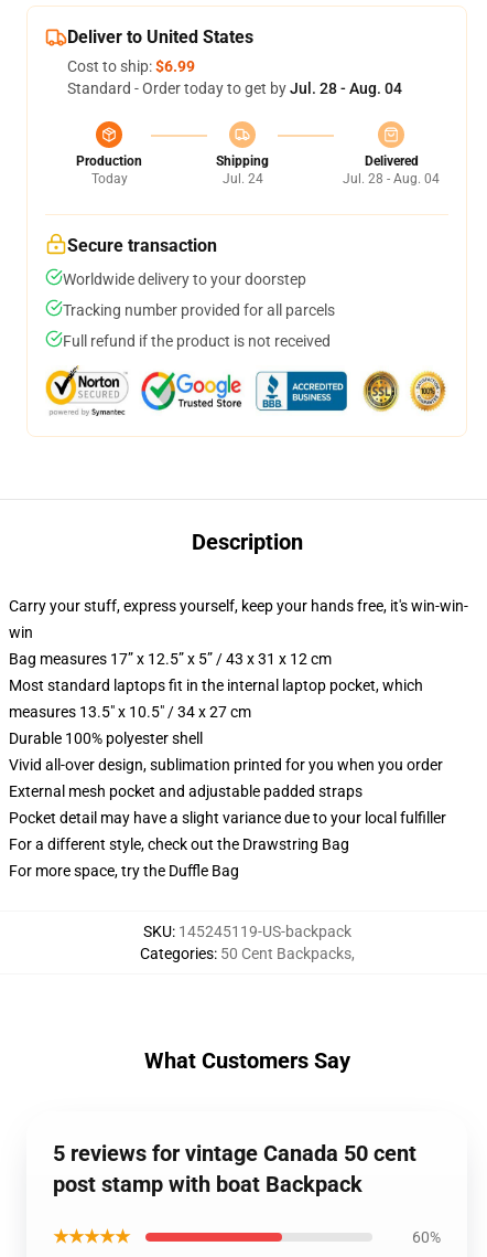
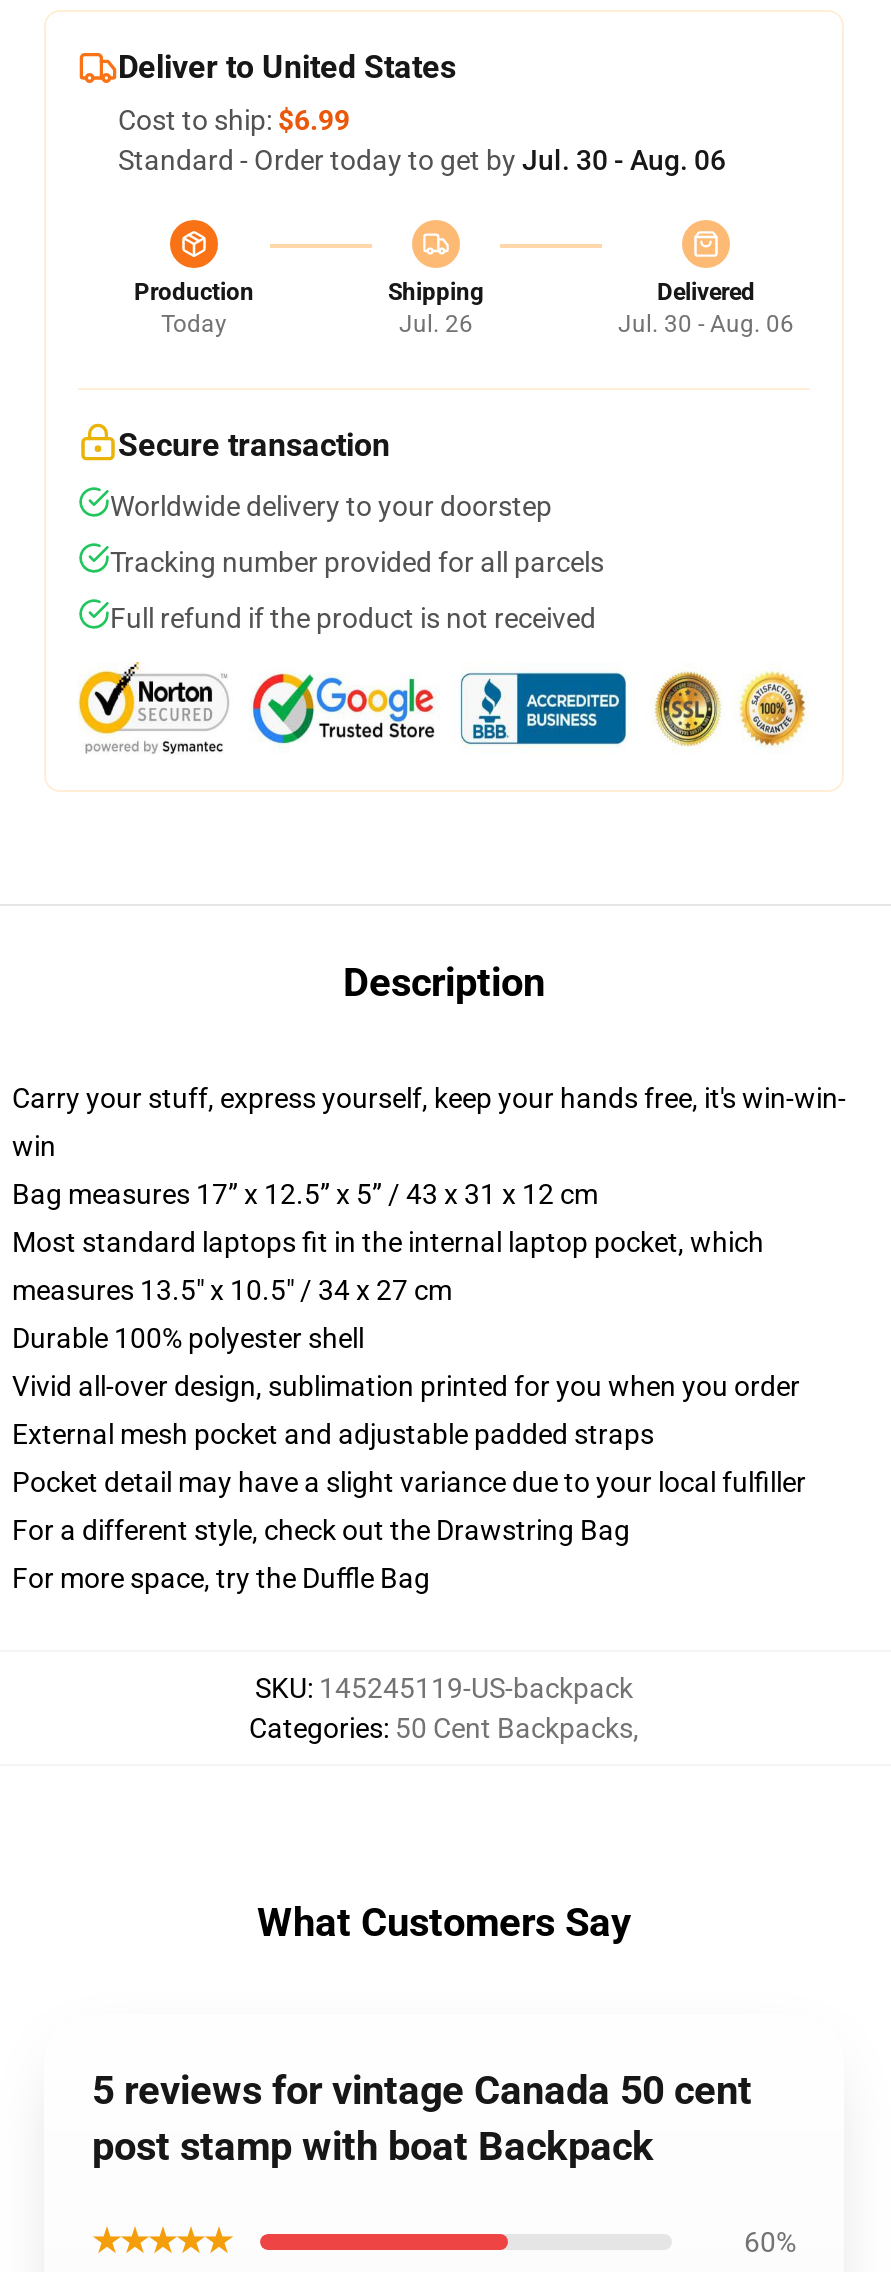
[67,79,402,97] Standard - Order today to get by Jul. 28 - Aug. 04 -> [118,144,726,176] Standard - Order today to get by Jul. 30 - Aug. 06
[222,171,263,187] Jul. 24 -> [399,310,473,338] Jul. 26
[343,171,440,187] Jul. 28 - Aug. 04 -> [618,310,794,338] Jul. 30 - Aug. 06

